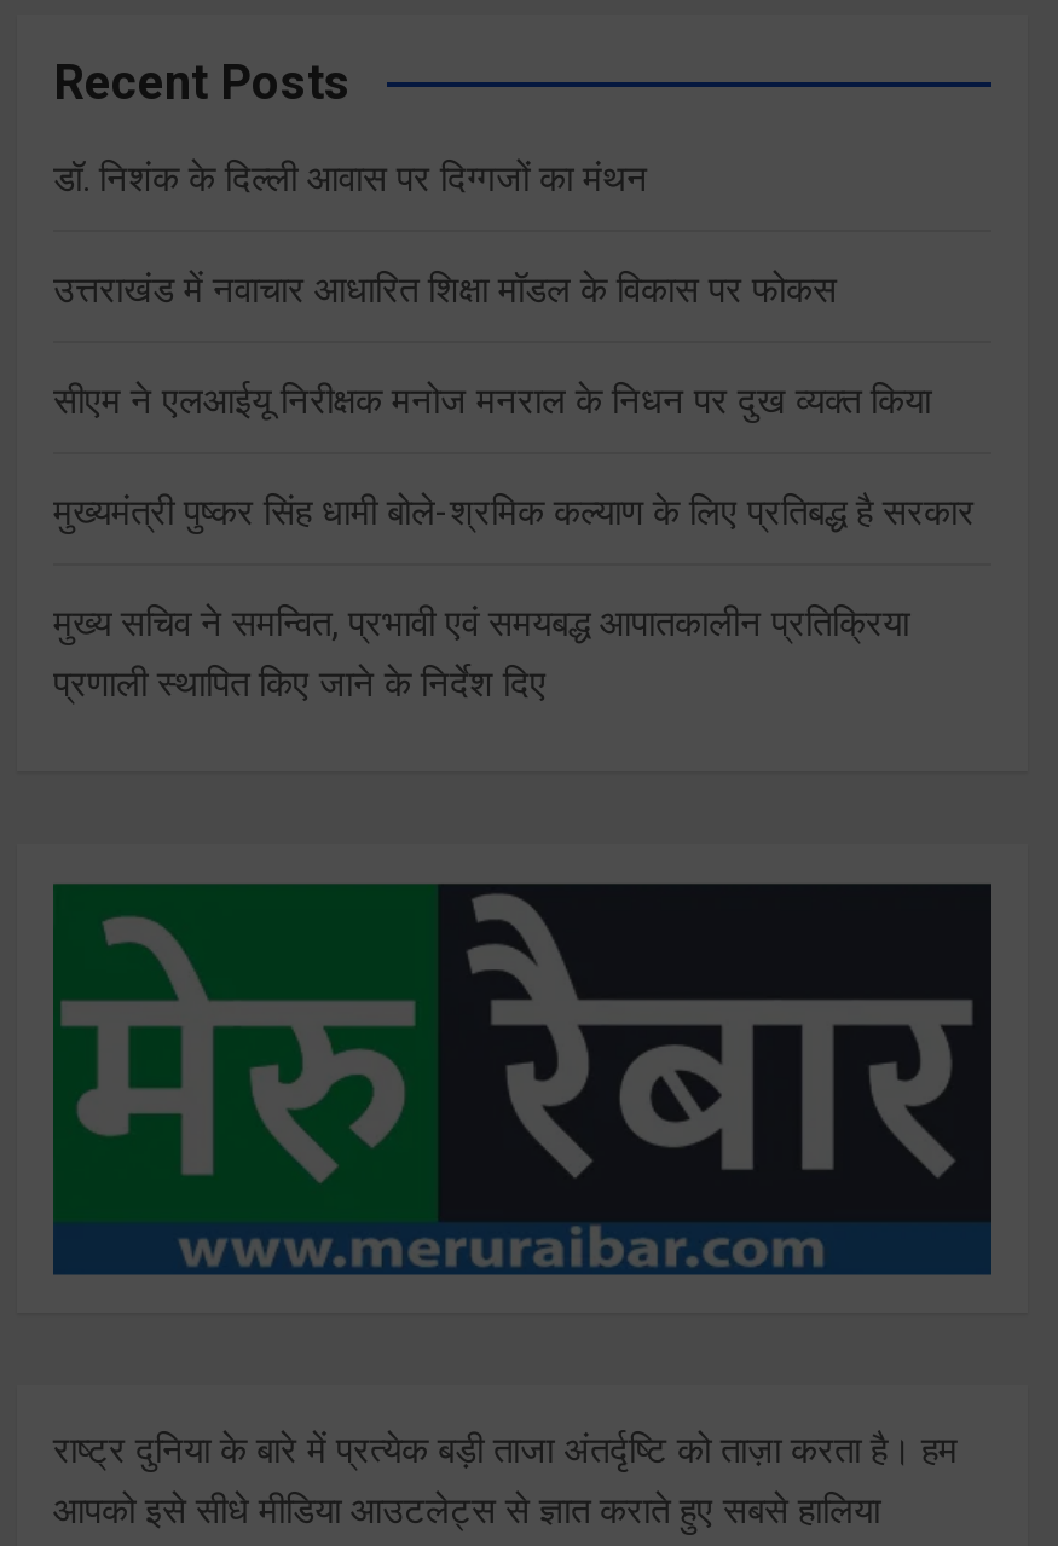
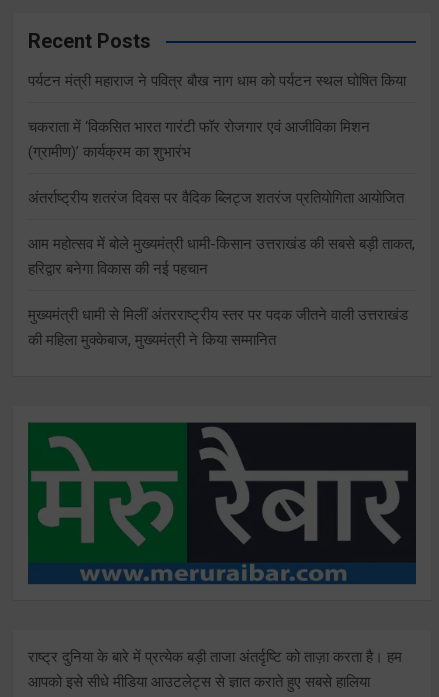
[53,157,648,201] डॉ. निशंक के दिल्ली आवास पर दिग्गजों का मंथन -> [28,72,406,90] पर्यटन मंत्री महाराज ने पवित्र बौख नाग धाम को पर्यटन स्थल घोषित किया
[53,268,837,312] उत्तराखंड में नवाचार आधारित शिक्षा मॉडल के विकास पर फोकस -> [28,118,370,161] चकराता में ‘विकसित भारत गारंटी फॉर रोजगार एवं आजीविका मिशन | (ग्रामीण)’ कार्यक्रम का शुभारंभ
[53,380,931,423] सीएम ने एलआईयू निरीक्षक मनोज मनराल के निधन पर दुख व्यक्त किया -> [28,189,404,207] अंतर्राष्ट्रीय शतरंज दिवस पर वैदिक ब्लिट्ज शतरंज प्रतियोगिता आयोजित
[53,491,975,534] मुख्यमंत्री पुष्कर सिंह धामी बोले-श्रमिक कल्याण के लिए प्रतिबद्ध है सरकार -> [28,235,415,278] आम महोत्सव में बोले मुख्यमंत्री धामी-किसान उत्तराखंड की सबसे बड़ी ताकत, | हरिद्वार बनेगा विकास की नई पहचान
[53,602,909,706] मुख्य सचिव ने समन्वित, प्रभावी एवं समयबद्ध आपातकालीन प्रतिक्रिया | प्रणाली स्थापित किए जाने के निर्देश दिए -> [28,306,408,349] मुख्यमंत्री धामी से मिलीं अंतरराष्ट्रीय स्तर पर पदक जीतने वाली उत्तराखंड | की महिला मुक्केबाज, मुख्यमंत्री ने किया सम्मानित

